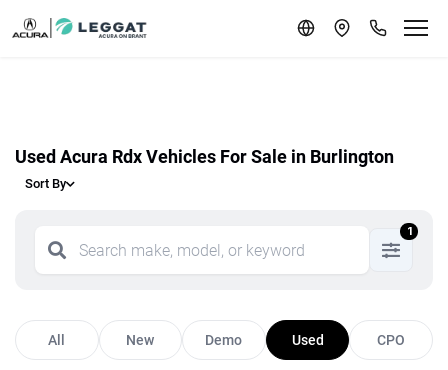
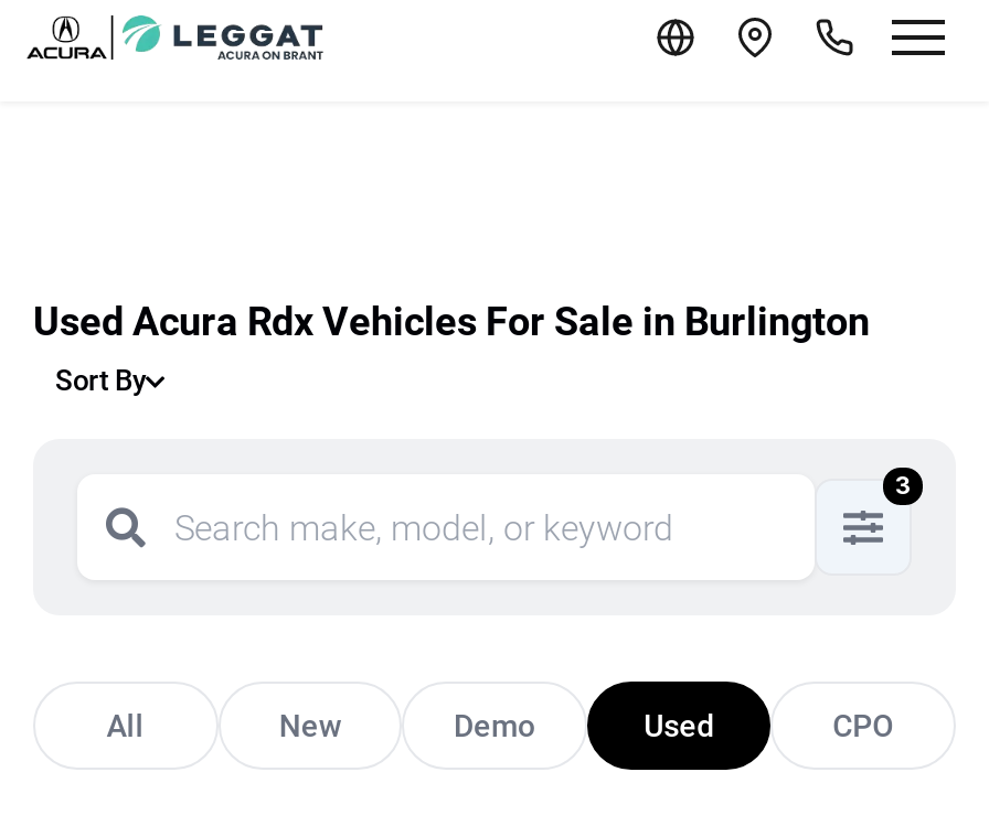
[406,224,411,238] 1 -> [895,470,911,501] 3

